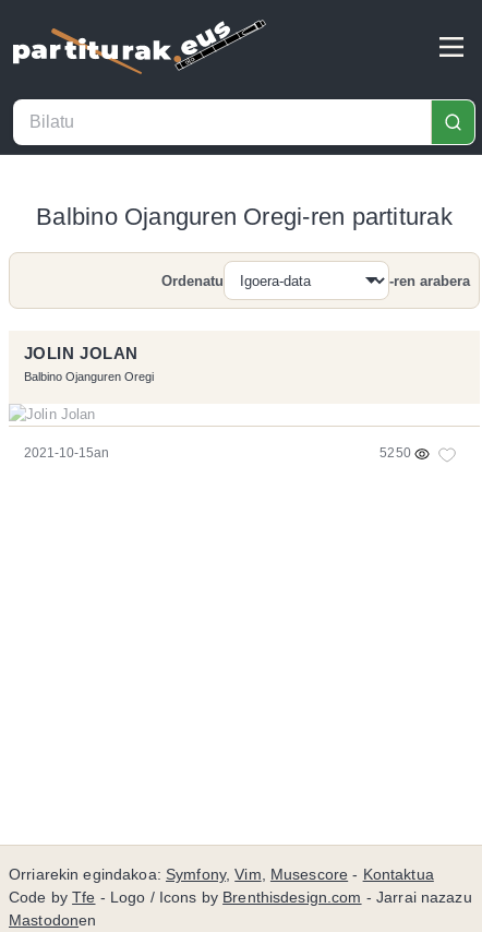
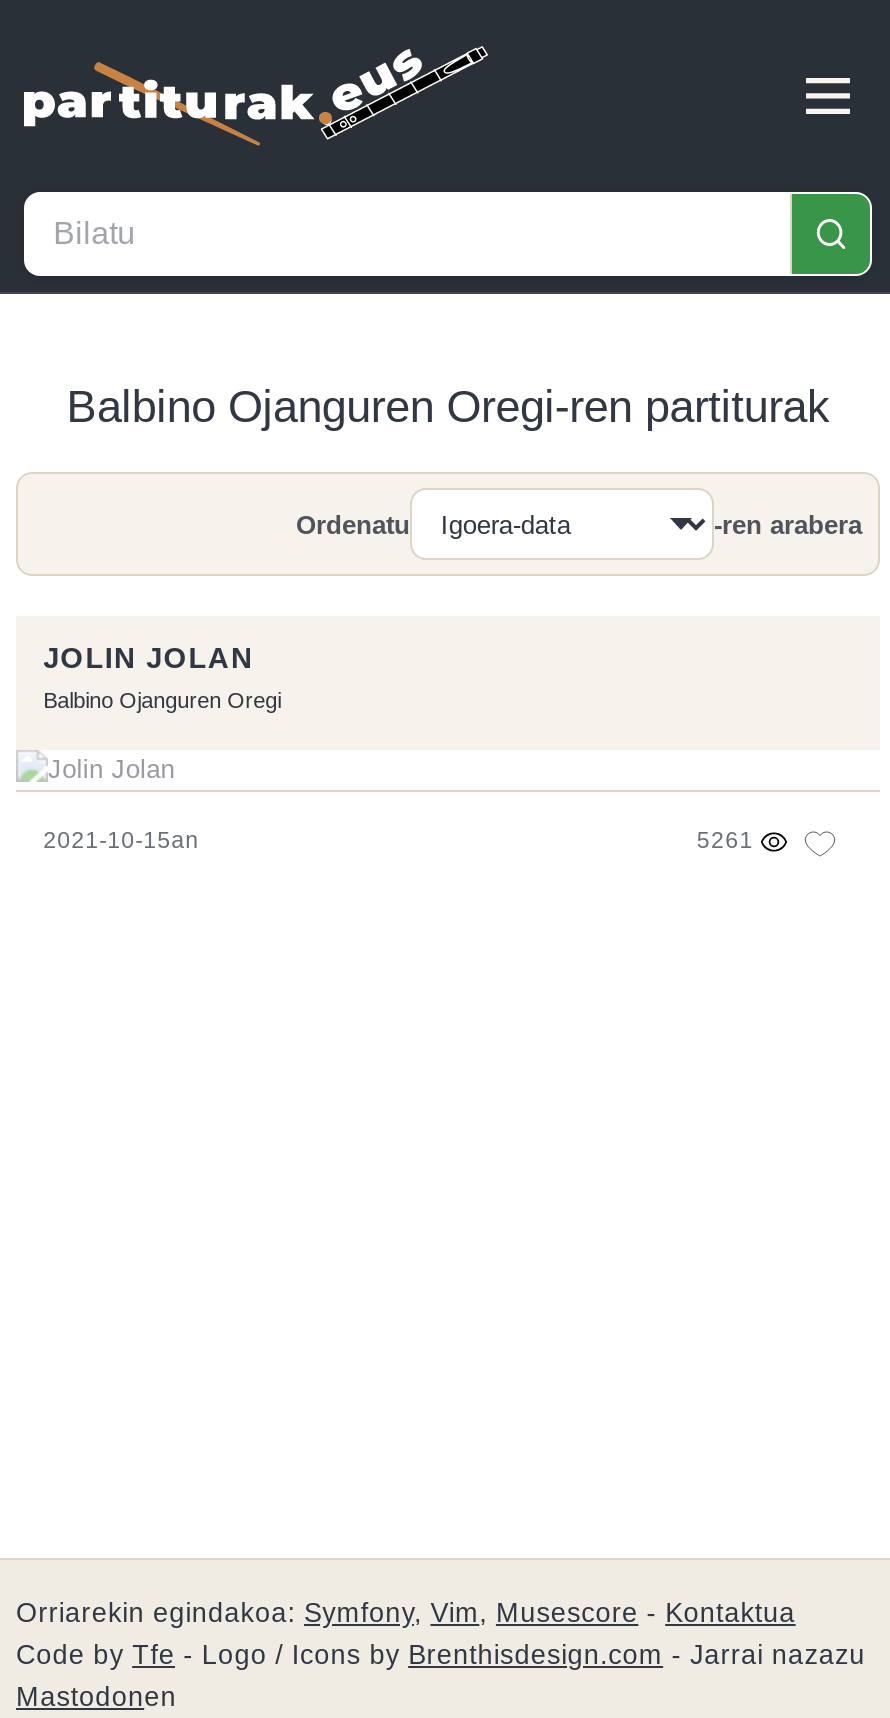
[380,447,411,460] 5250 -> [697,829,754,853] 5261

